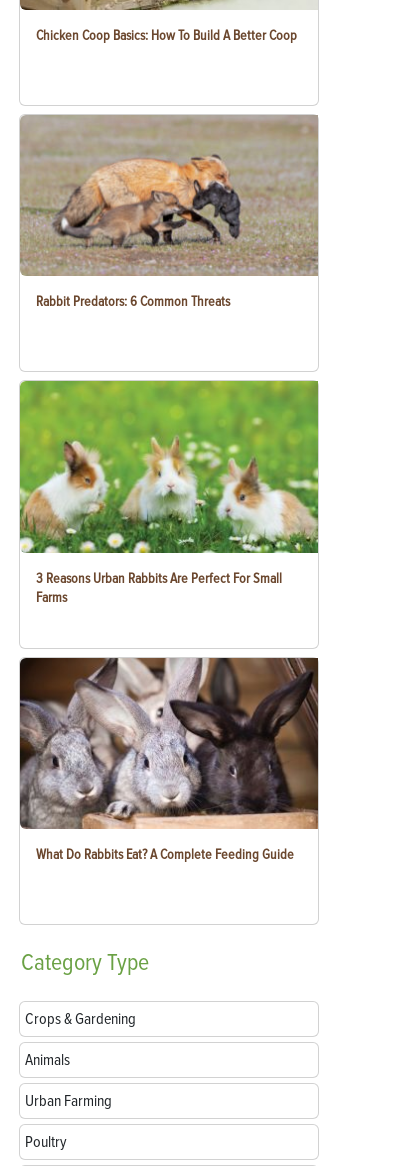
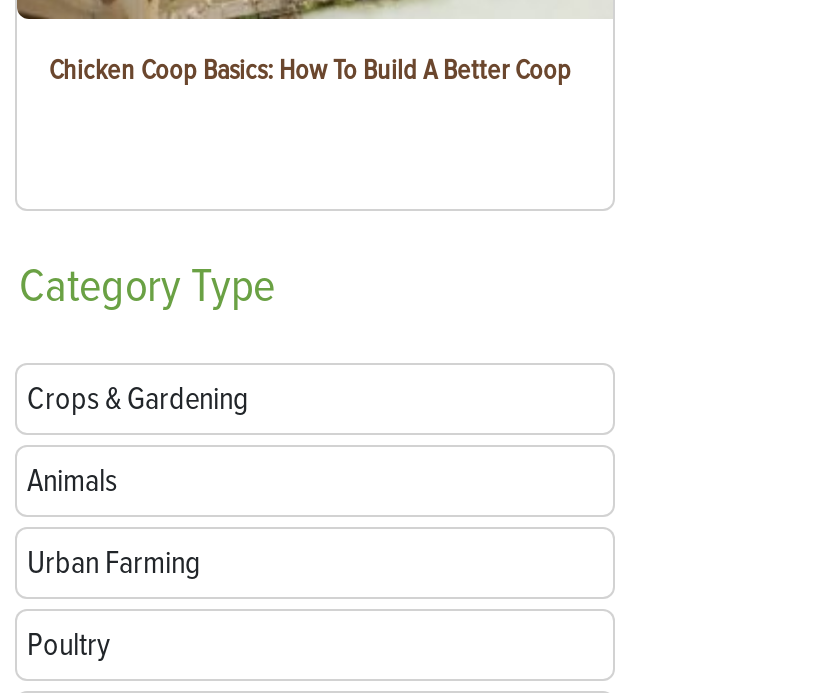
[20,114,318,310] [image] | Rabbit Predators: 6 Common Threats -> none
[19,380,319,605] [image] | 3 Reasons Urban Rabbits Are Perfect For Small | Farms -> none
[19,657,319,863] [image] | What Do Rabbits Eat? A Complete Feeding Guide -> none

